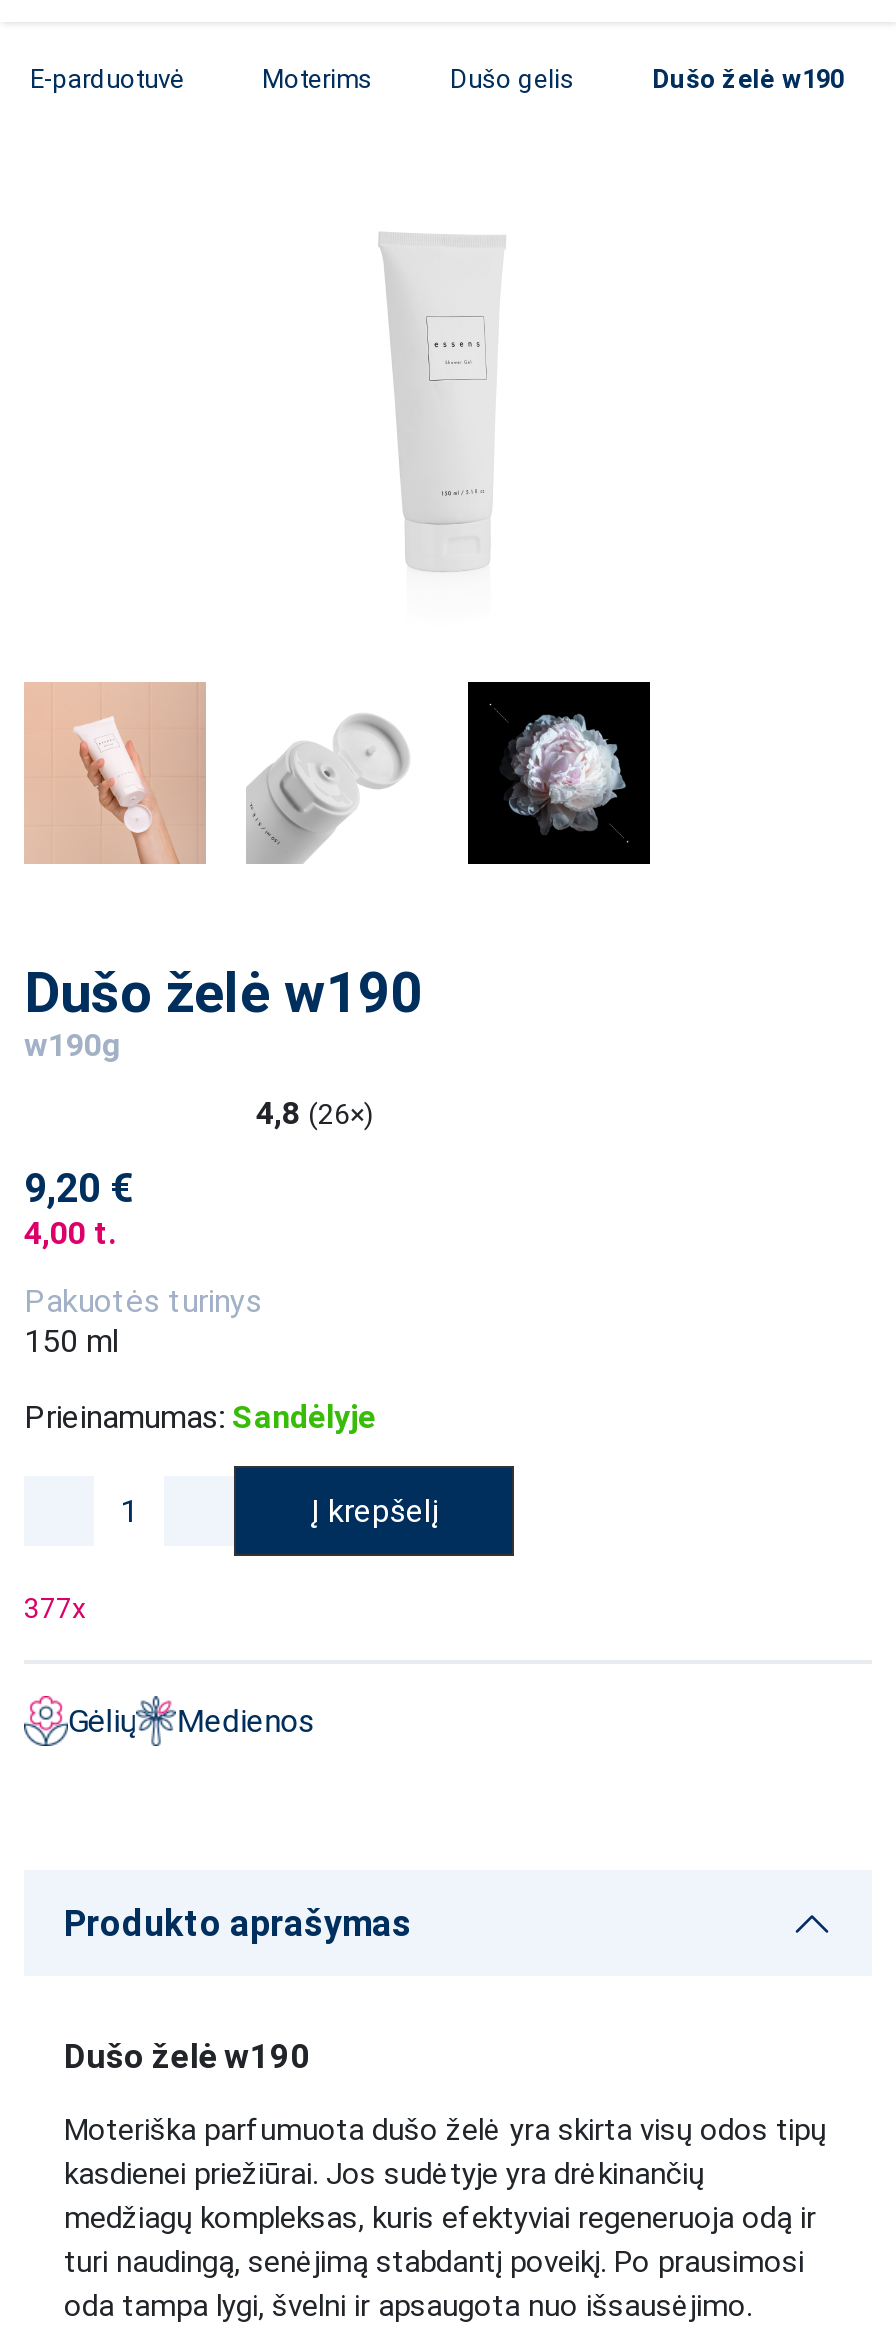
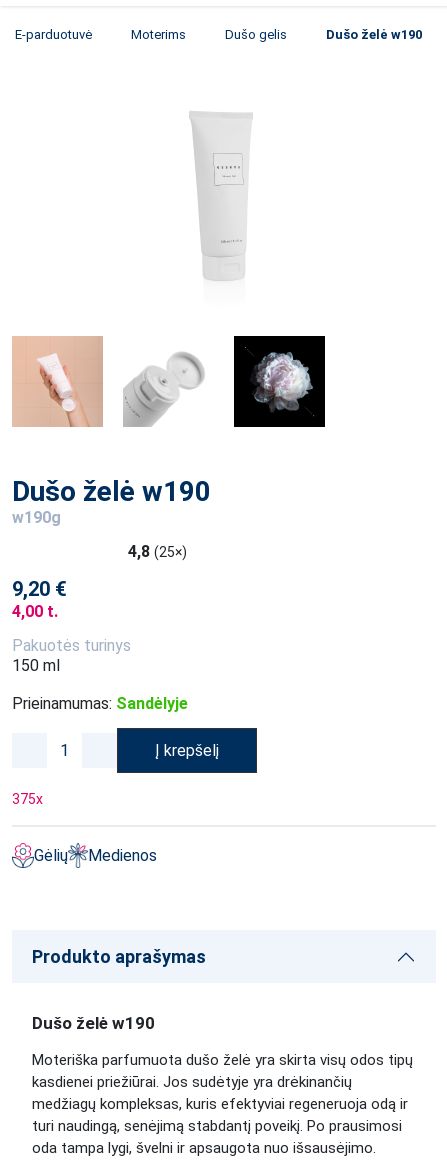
[256,1094,374,1132] 4,8 (26×) -> [128,542,187,561] 4,8 (25×)
[24,1592,86,1624] 377x -> [12,791,43,807] 375x

